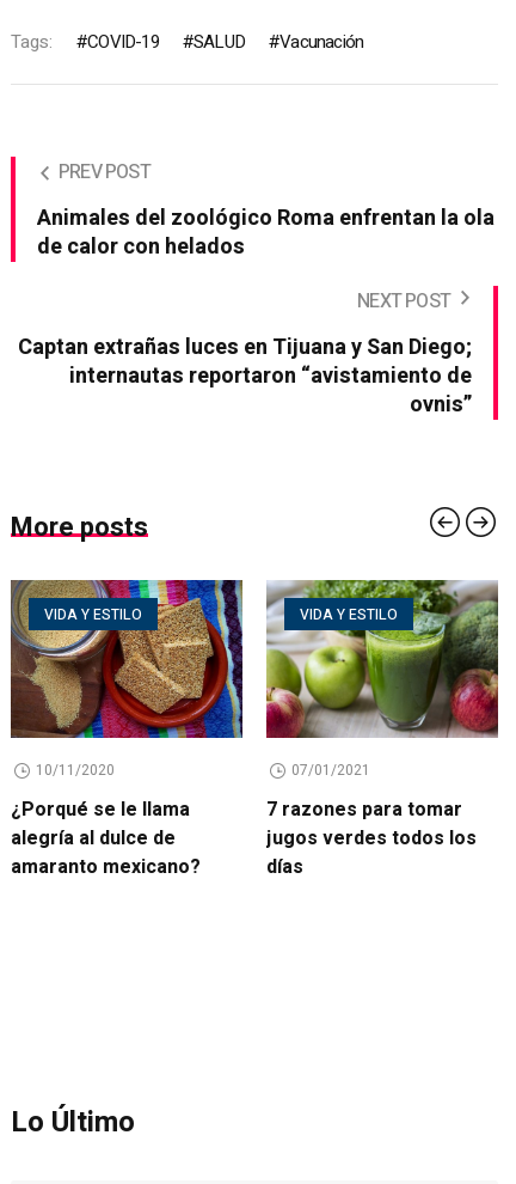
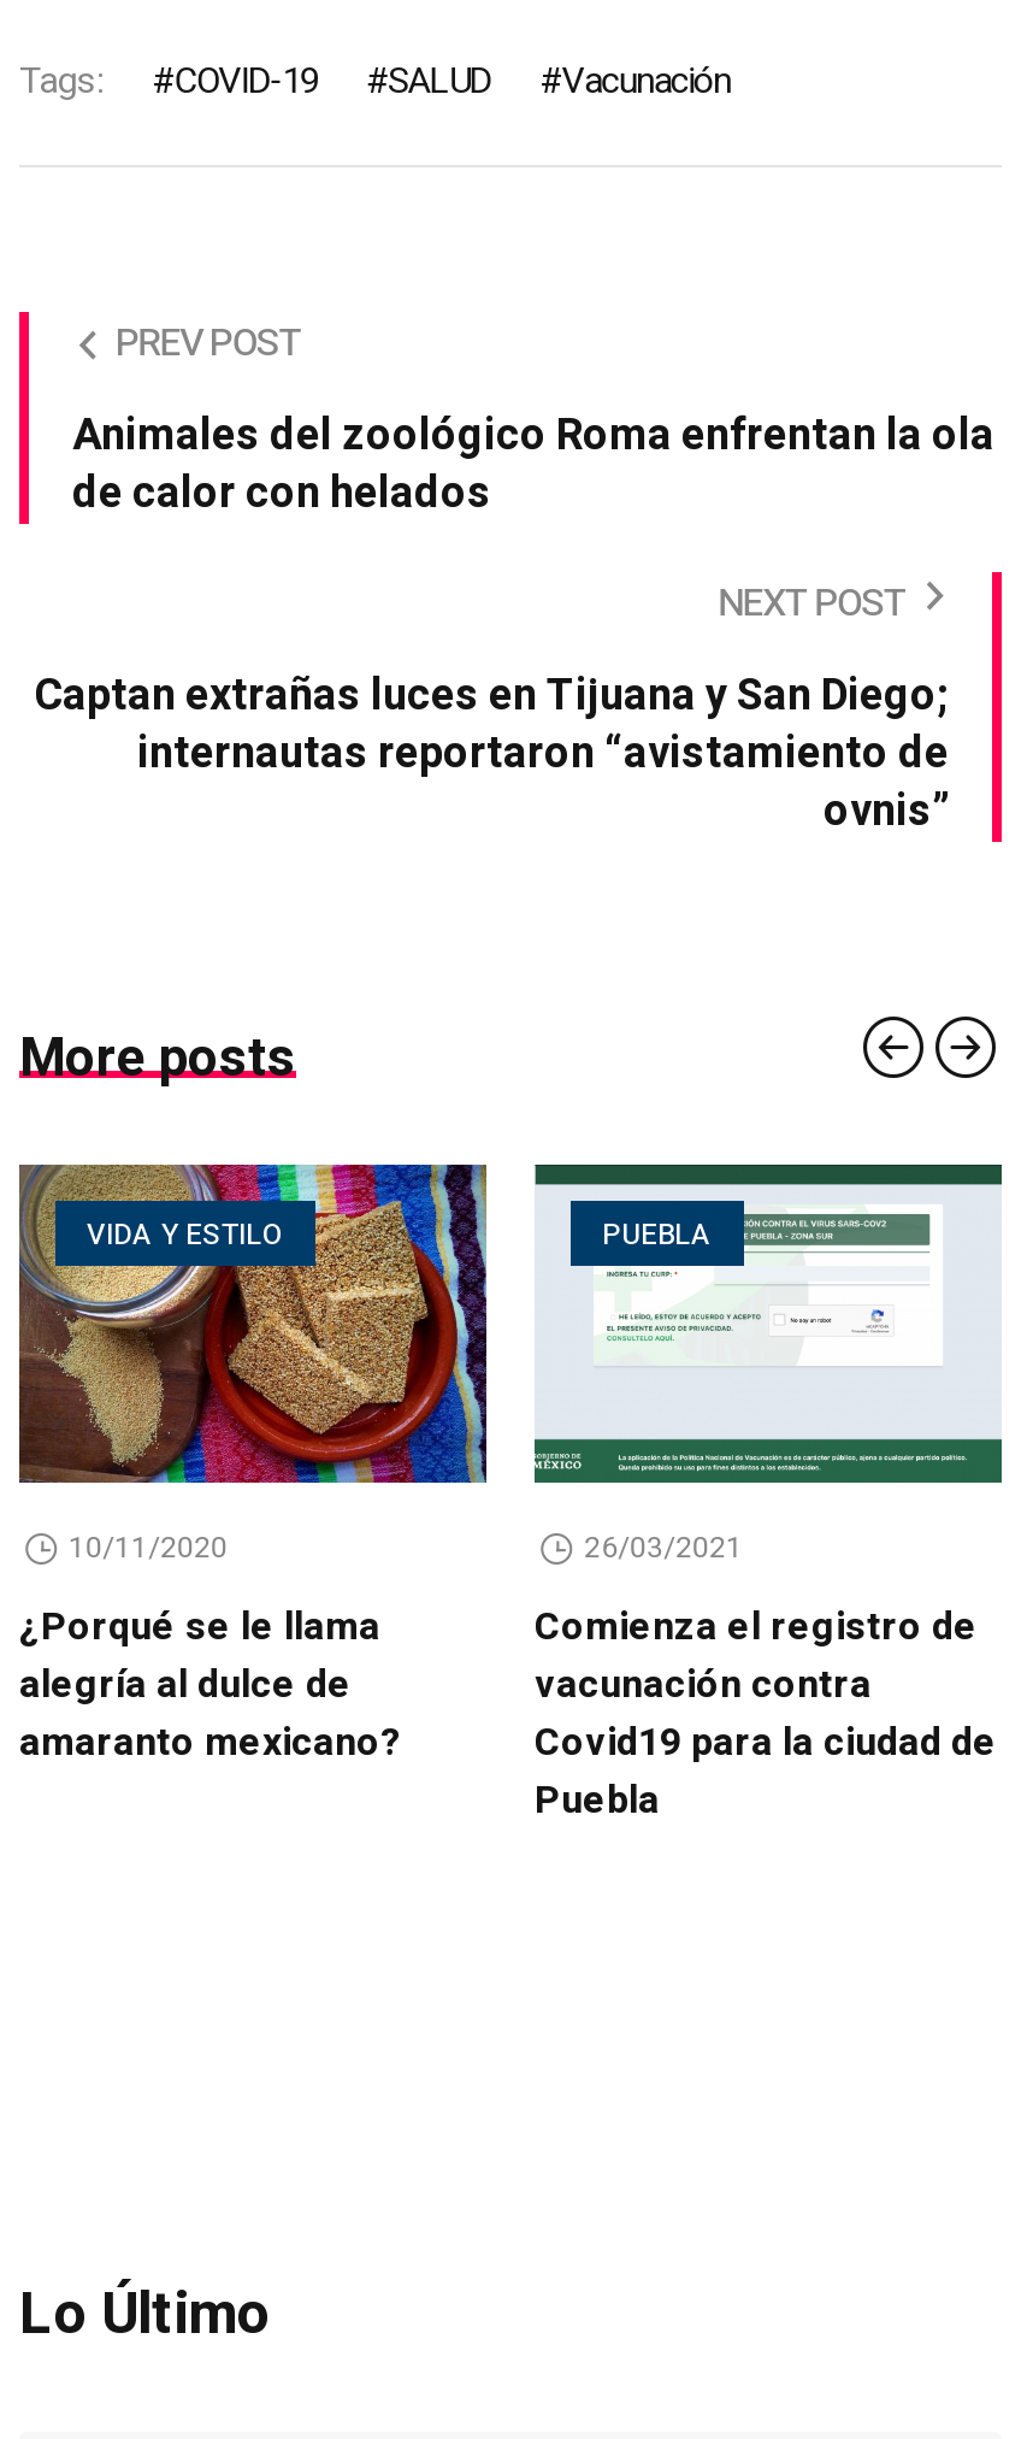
[265,579,499,738] [image] | VIDA Y ESTILO -> [532,1162,1004,1485] [image] | PUEBLA
[291,760,370,781] 07/01/2021 -> [584,1527,743,1570] 26/03/2021
[266,796,477,882] 7 razones para tomar | jugos verdes todos los | días -> [535,1599,997,1830] Comienza el registro de | vacunación contra | Covid19 para la ciudad de | Puebla

